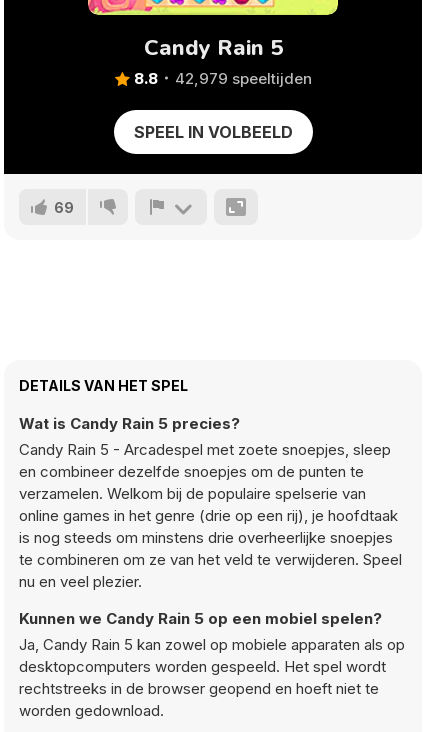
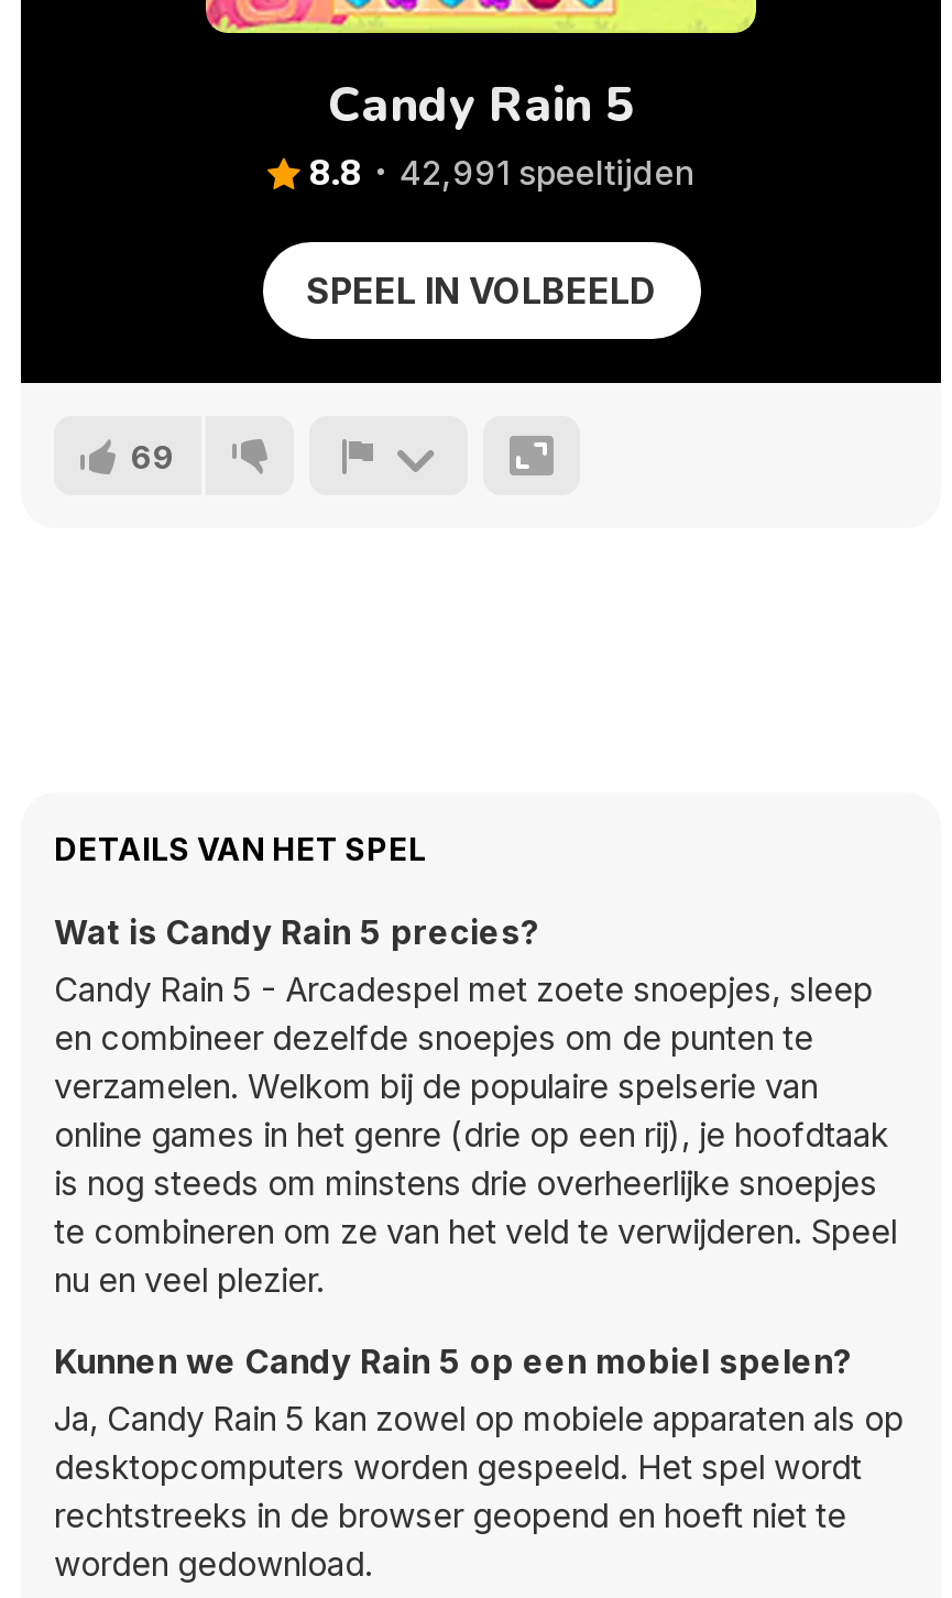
[133,68,311,90] 8.8 42,979 speeltijden -> [309,150,694,198] 8.8 42,991 speeltijden

